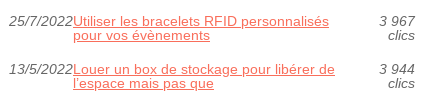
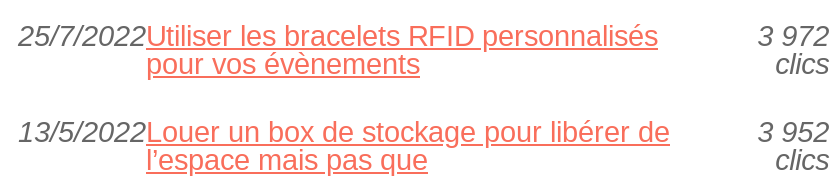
[379,13,415,29] 3 967 -> [757,20,829,52] 3 972
[379,61,415,77] 3 944 -> [757,116,829,148] 3 952

